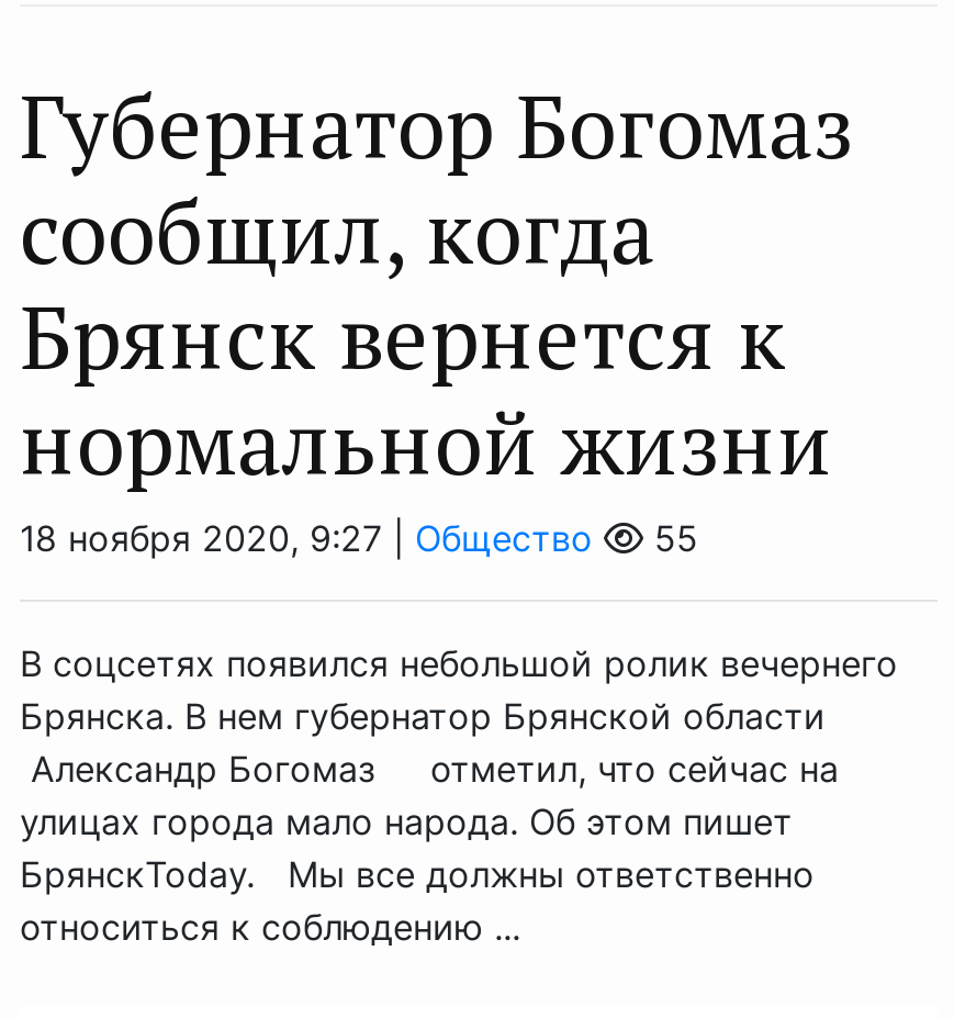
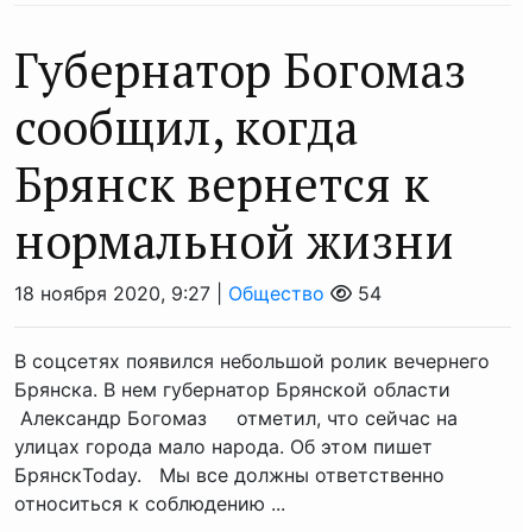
[643,515,698,559] 55 -> [352,281,382,305] 54

